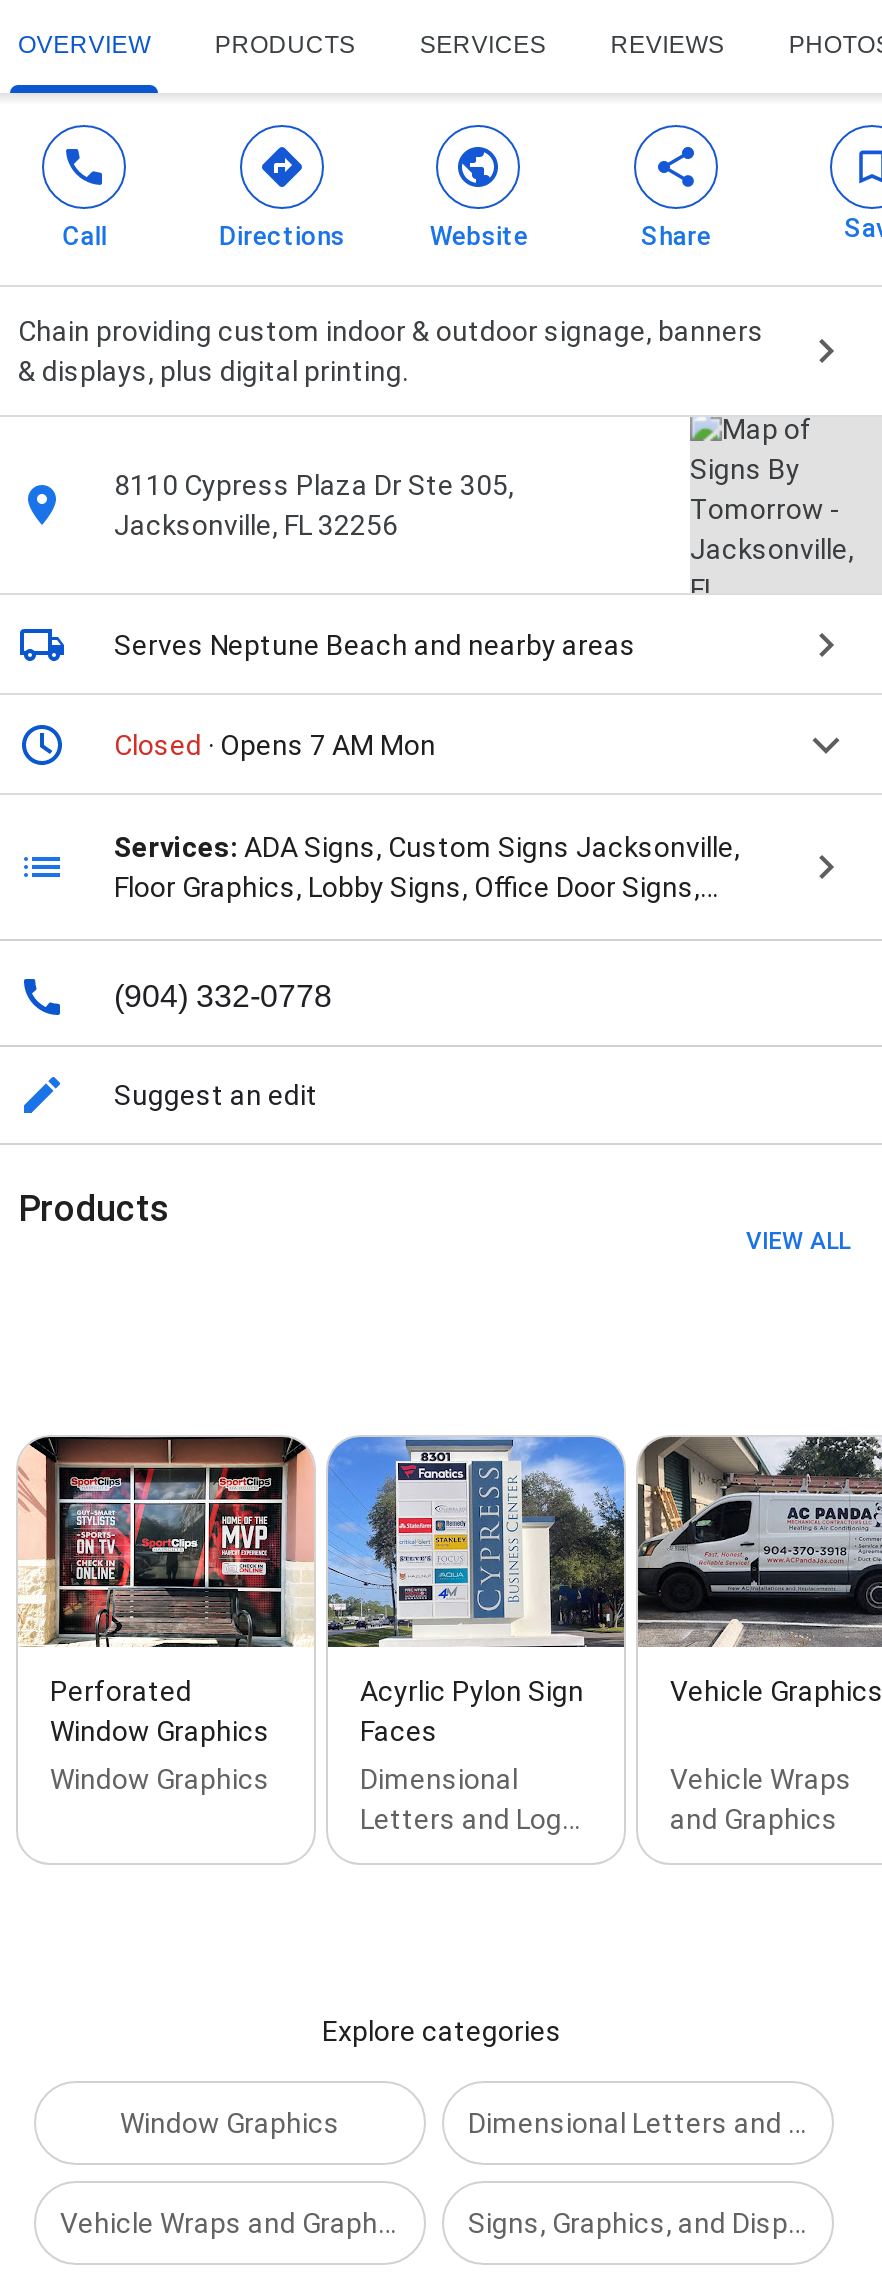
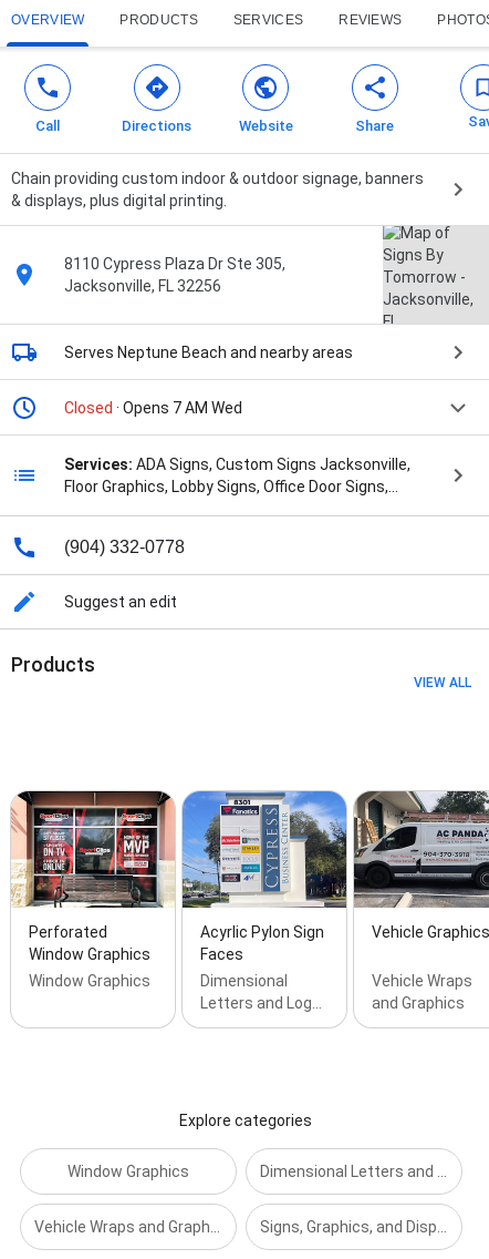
[114,729,436,761] Closed · Opens 7 AM Mon -> [64,399,242,417] Closed · Opens 7 AM Wed

